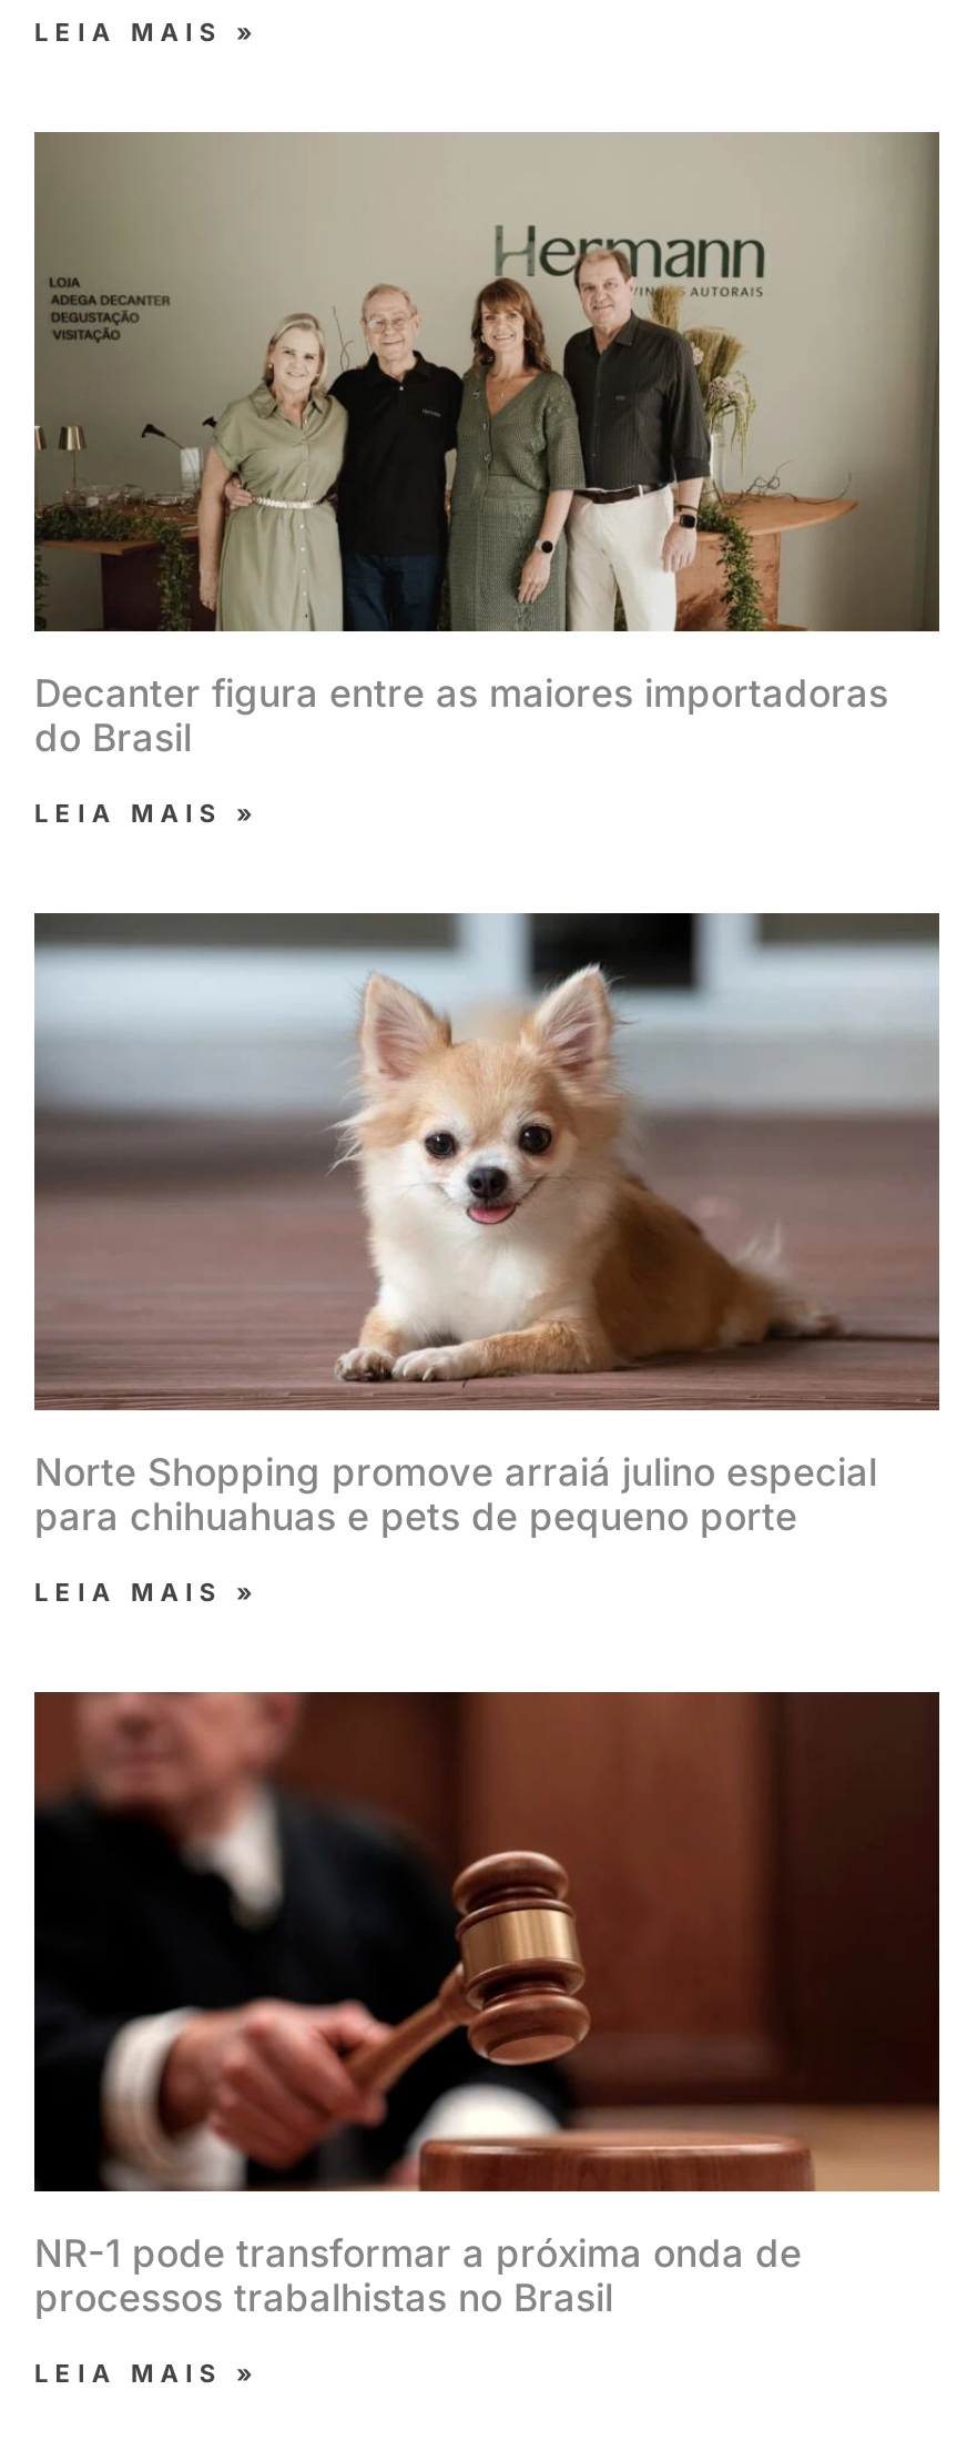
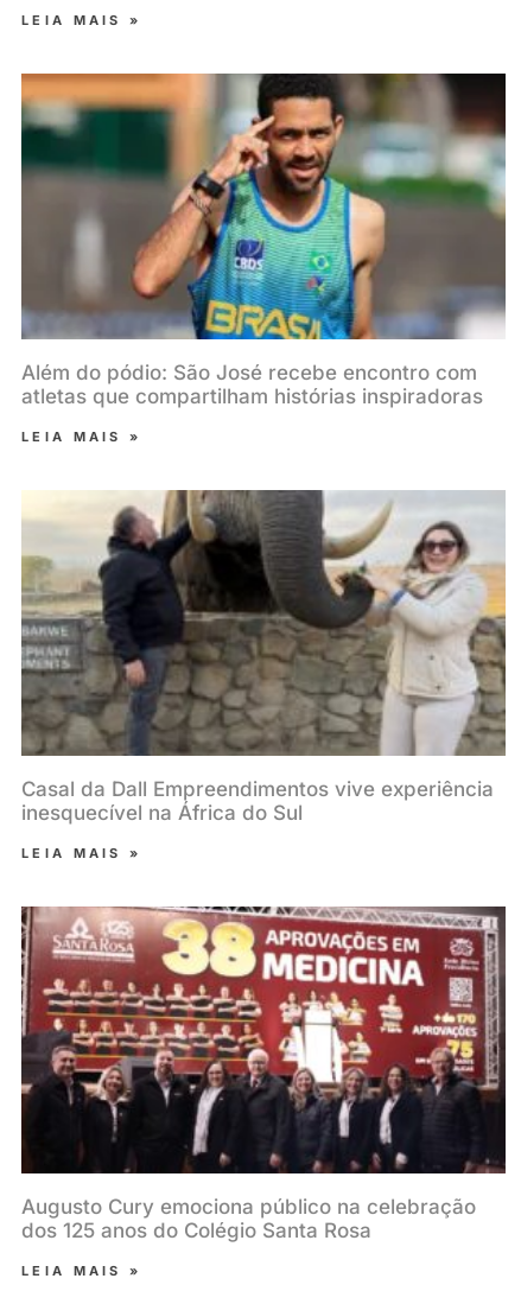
[32,130,941,760] [image] | Decanter figura entre as maiores importadoras | do Brasil -> [20,72,506,408] [image] | Além do pódio: São José recebe encontro com | atletas que compartilham histórias inspiradoras
[32,911,941,1540] [image] | Norte Shopping promove arraiá julino especial | para chihuahuas e pets de pequeno porte -> [21,490,507,825] [image] | Casal da Dall Empreendimentos vive experiência | inesquecível na África do Sul
[32,1690,941,2320] [image] | NR-1 pode transformar a próxima onda de | processos trabalhistas no Brasil -> [20,905,507,1242] [image] | Augusto Cury emociona público na celebração | dos 125 anos do Colégio Santa Rosa

